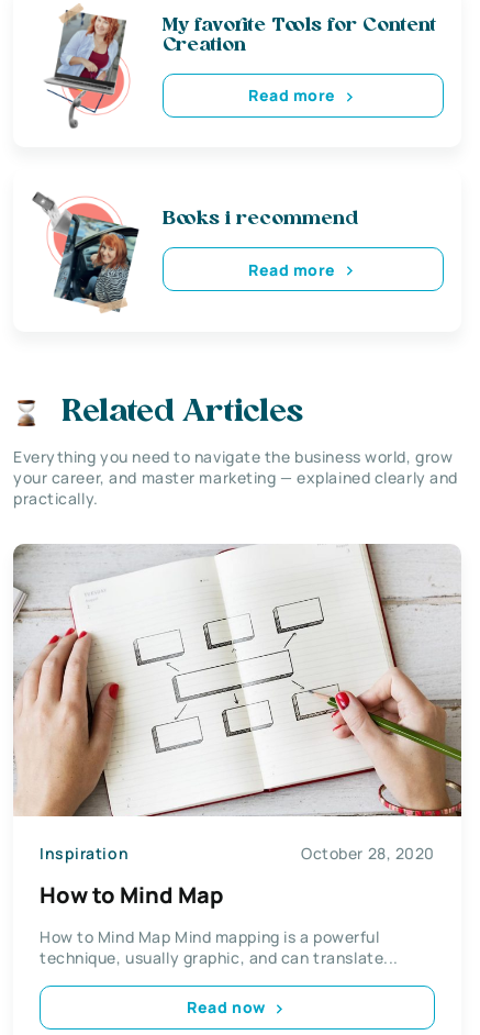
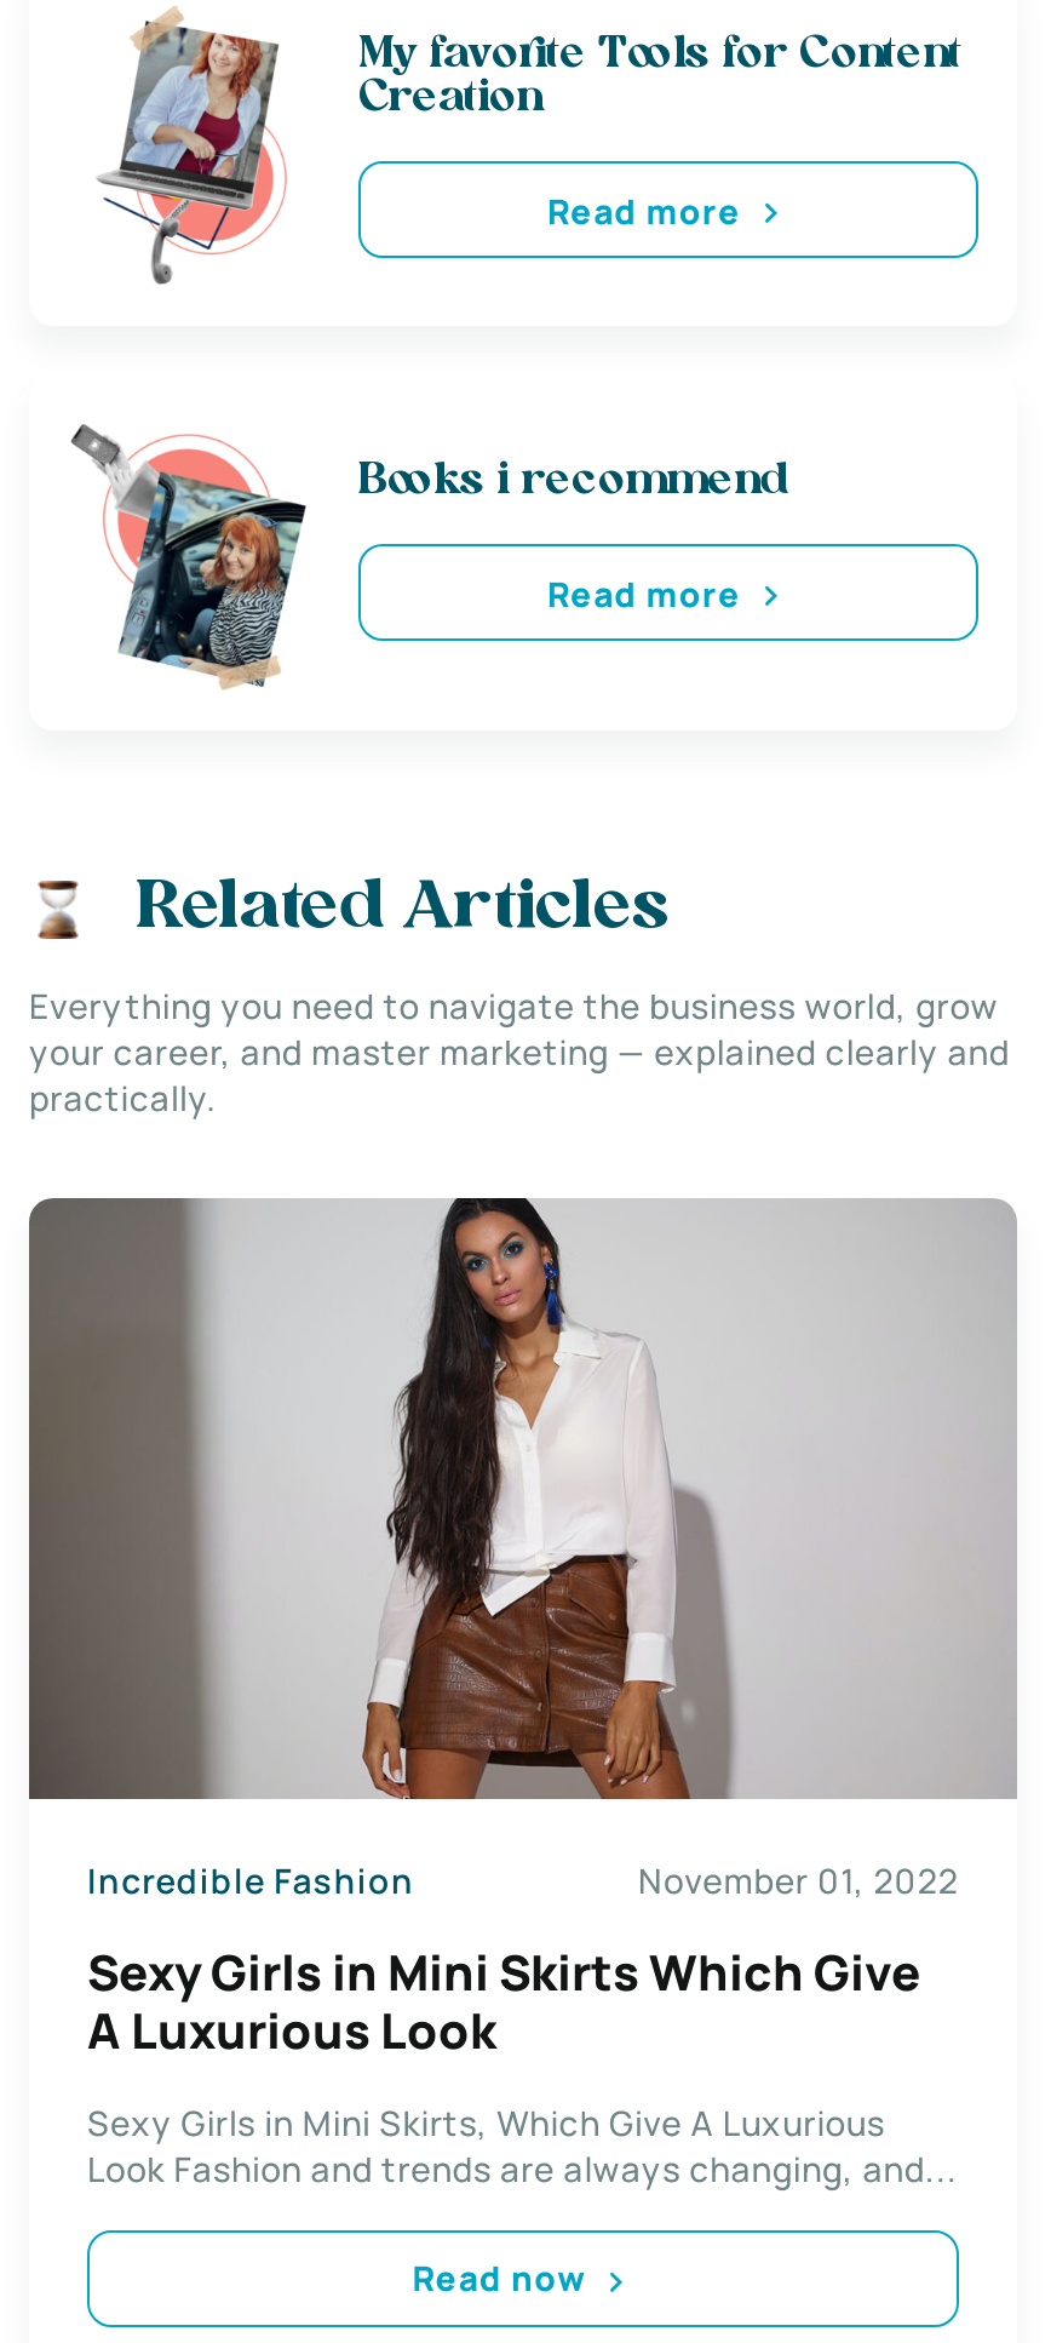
[13,543,461,864] [image] | Inspiration | October 28, 2020 -> [27,1195,1015,1904] [image] | Incredible Fashion | November 01, 2022
[40,880,223,909] How to Mind Map -> [87,1940,920,2063] Sexy Girls in Mini Skirts Which Give | A Luxurious Look
[40,926,399,967] How to Mind Map Mind mapping is a powerful | technique, usually graphic, and can translate... -> [87,2099,958,2192] Sexy Girls in Mini Skirts, Which Give A Luxurious | Look Fashion and trends are always changing, and...

